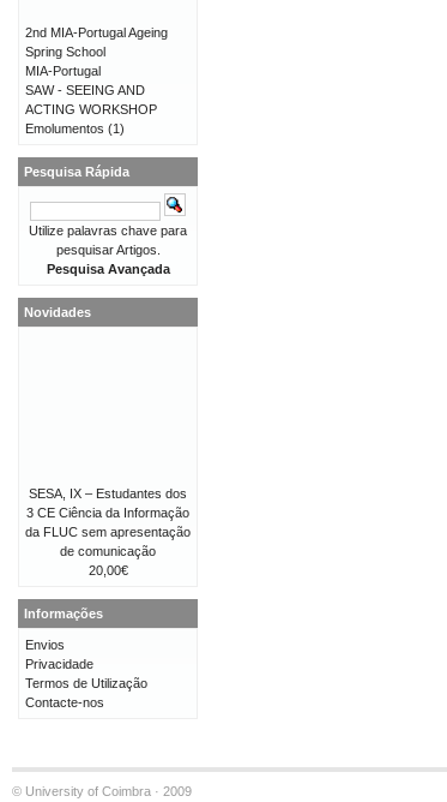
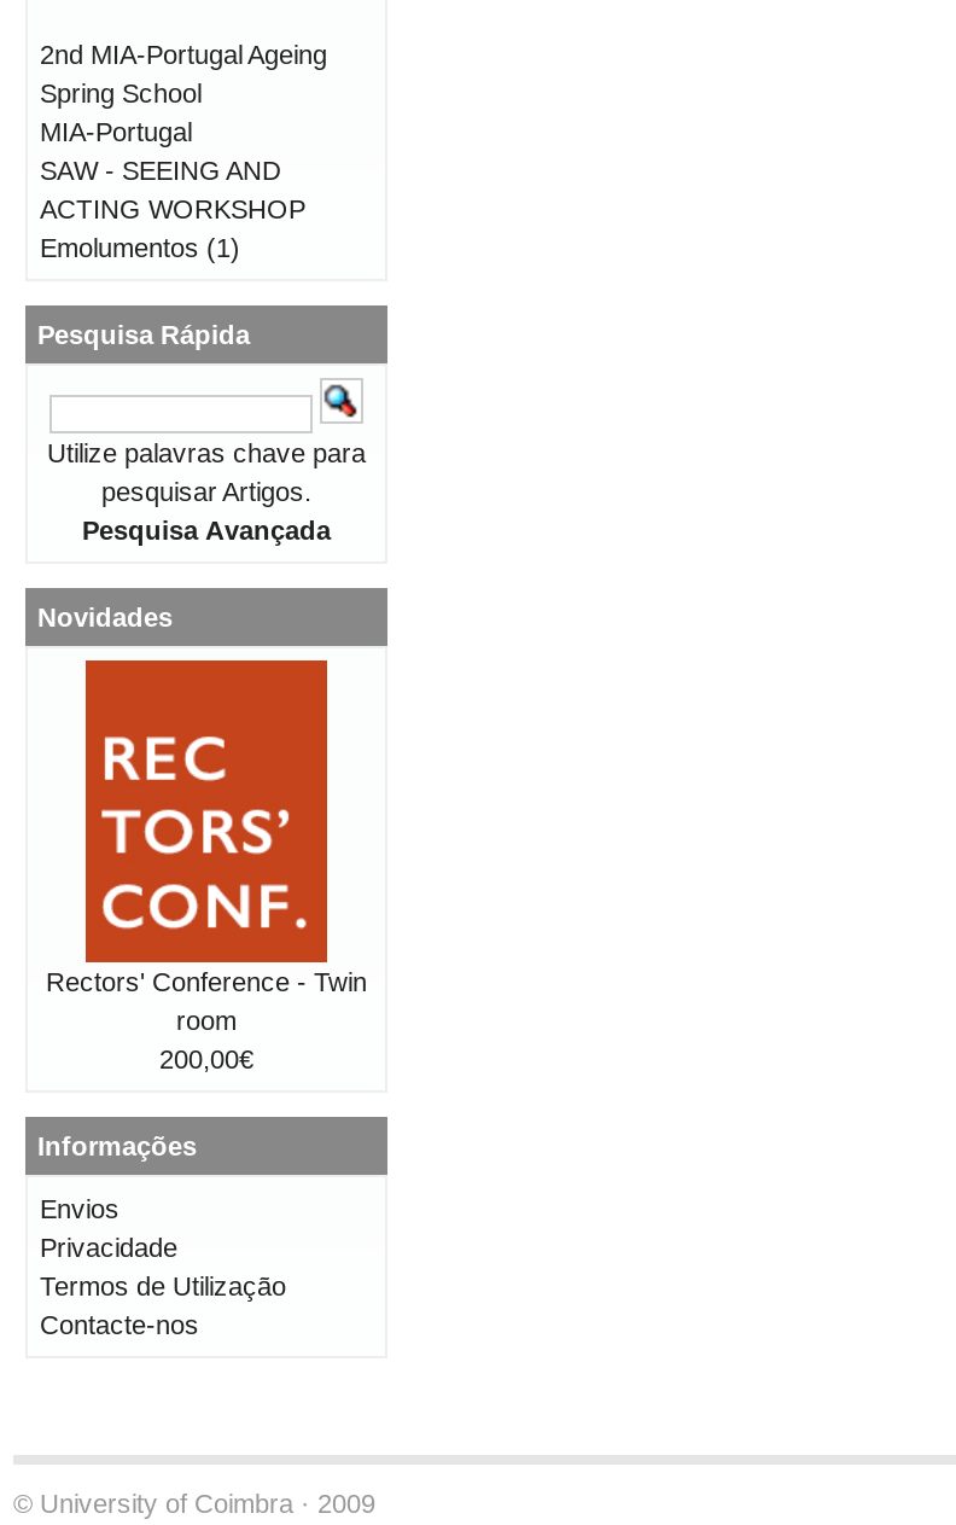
none -> [83,658,330,873] [image]
[25,486,191,577] SESA, IX – Estudantes dos | 3 CE Ciência da Informação | da FLUC sem apresentação | de comunicação | 20,00€ -> [46,967,367,1073] Rectors' Conference - Twin | room | 200,00€

